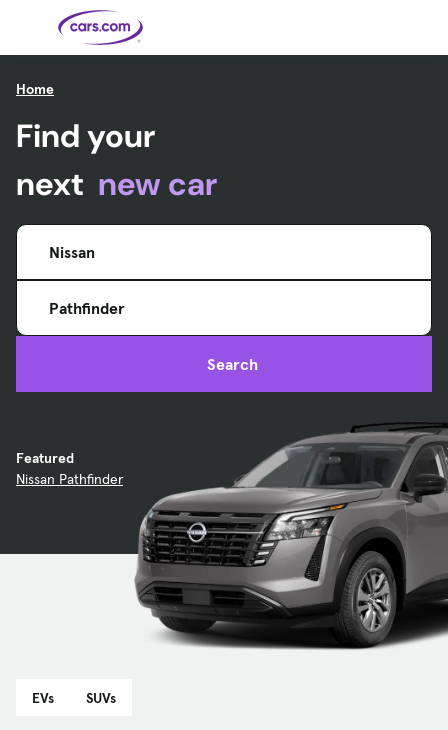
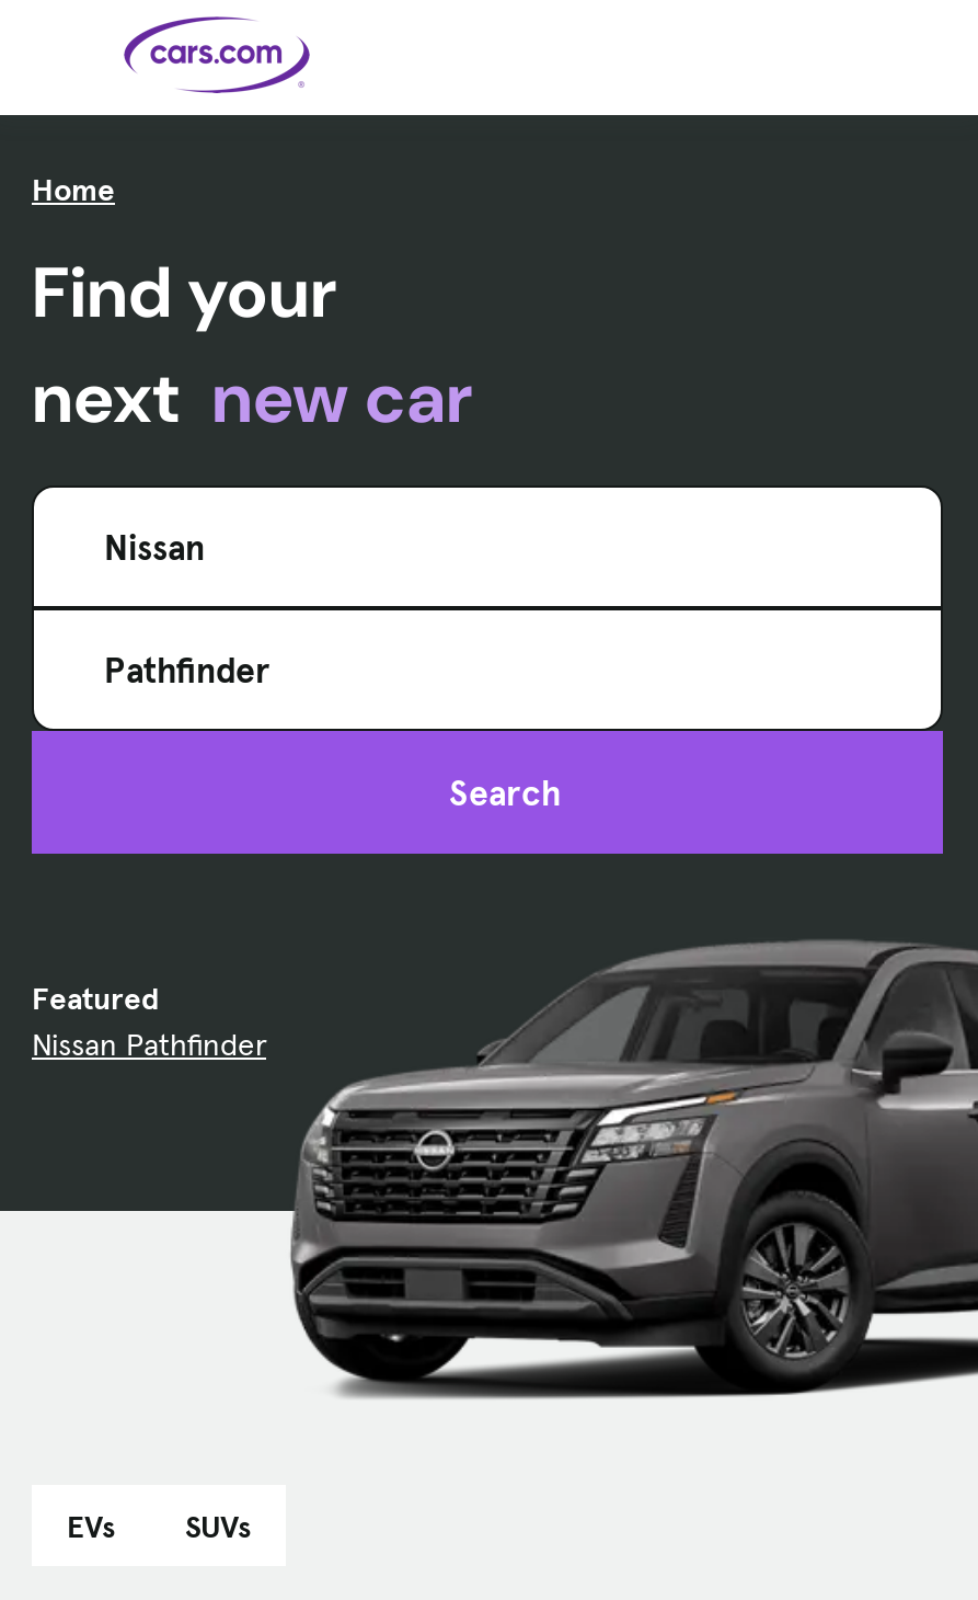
[3,423,445,650] [image] -> [288,924,971,1417] [image]

